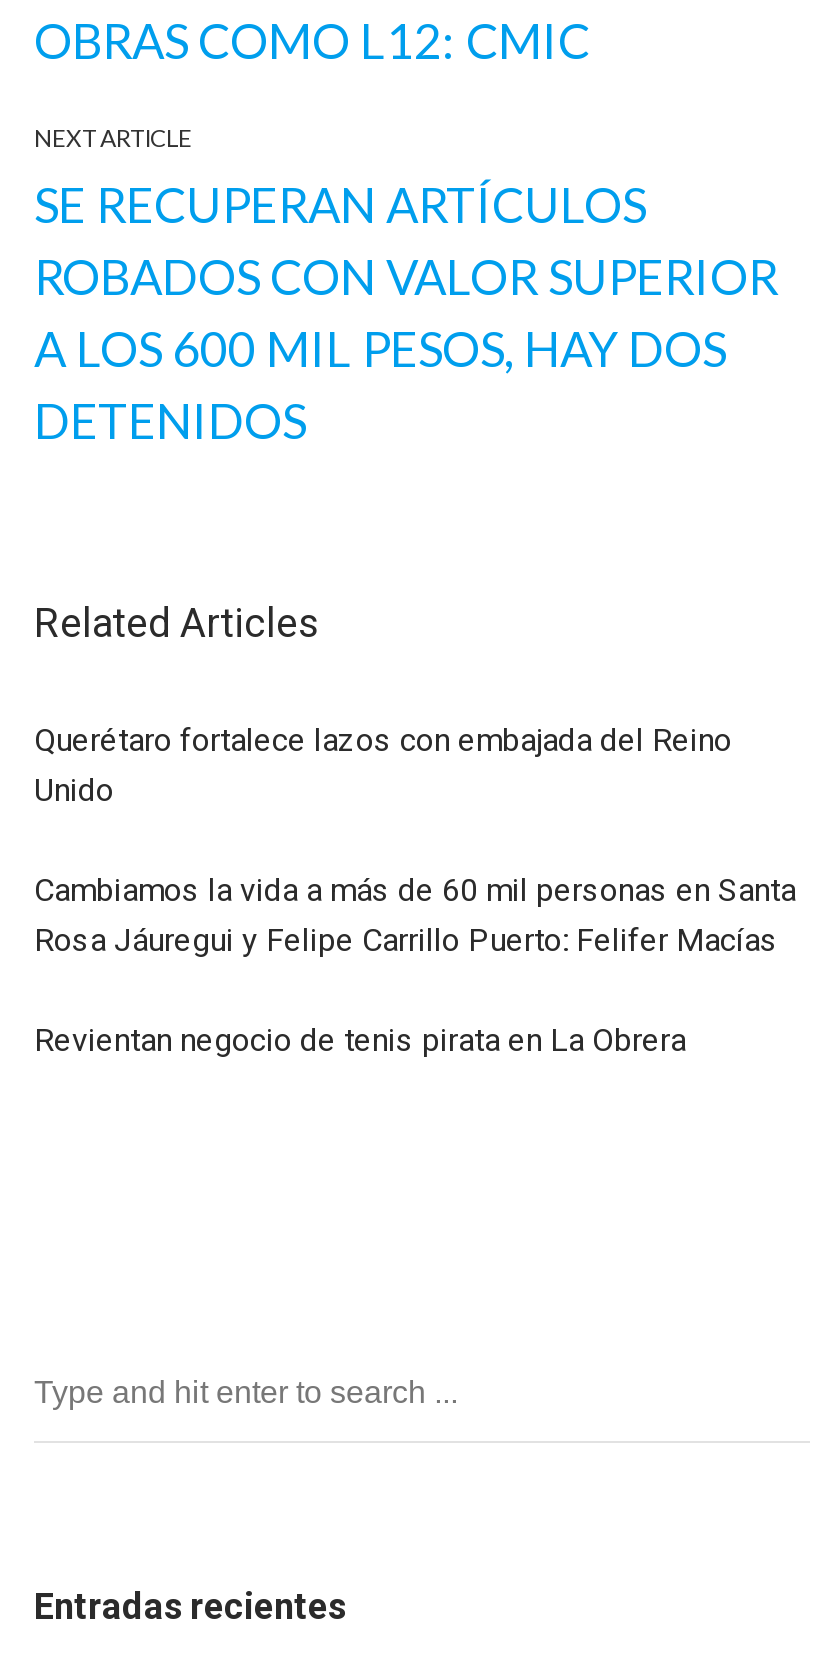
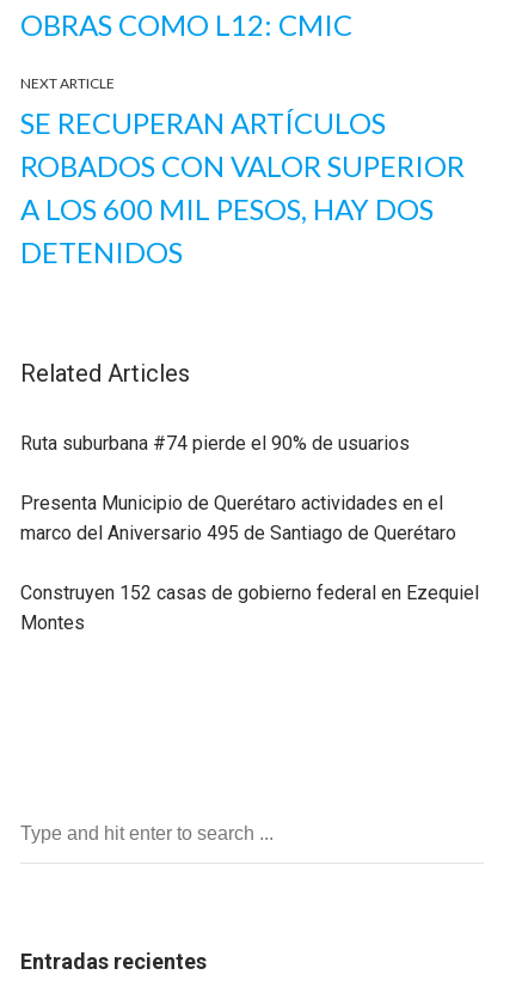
[34,720,732,808] Querétaro fortalece lazos con embajada del Reino | Unido -> [20,431,410,454] Ruta suburbana #74 pierde el 90% de usuarios
[34,870,796,958] Cambiamos la vida a más de 60 mil personas en Santa | Rosa Jáuregui y Felipe Carrillo Puerto: Felifer Macías -> [20,491,456,544] Presenta Municipio de Querétaro actividades en el | marco del Aniversario 495 de Santiago de Querétaro
[34,1020,686,1058] Revientan negocio de tenis pirata en La Obrera -> [20,581,479,634] Construyen 152 casas de gobierno federal en Ezequiel | Montes

